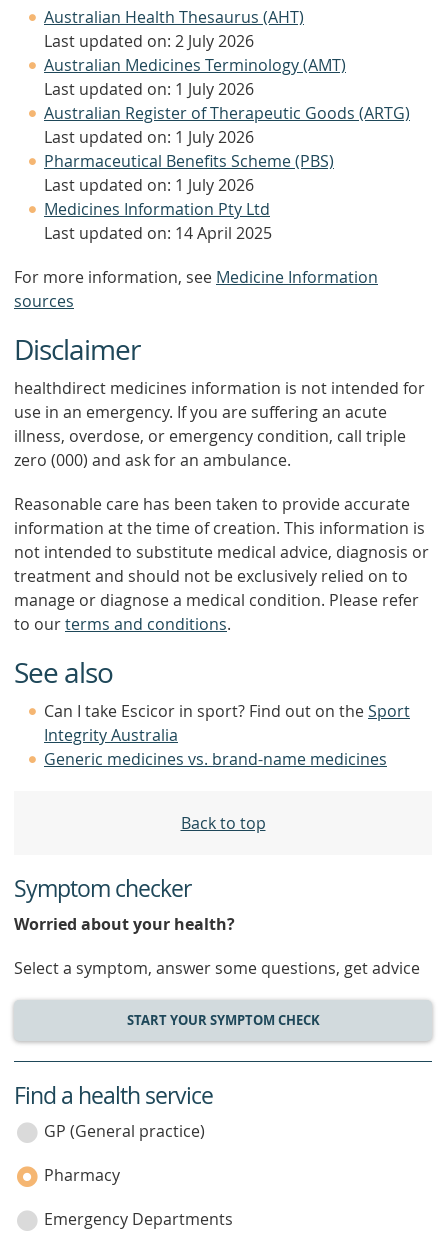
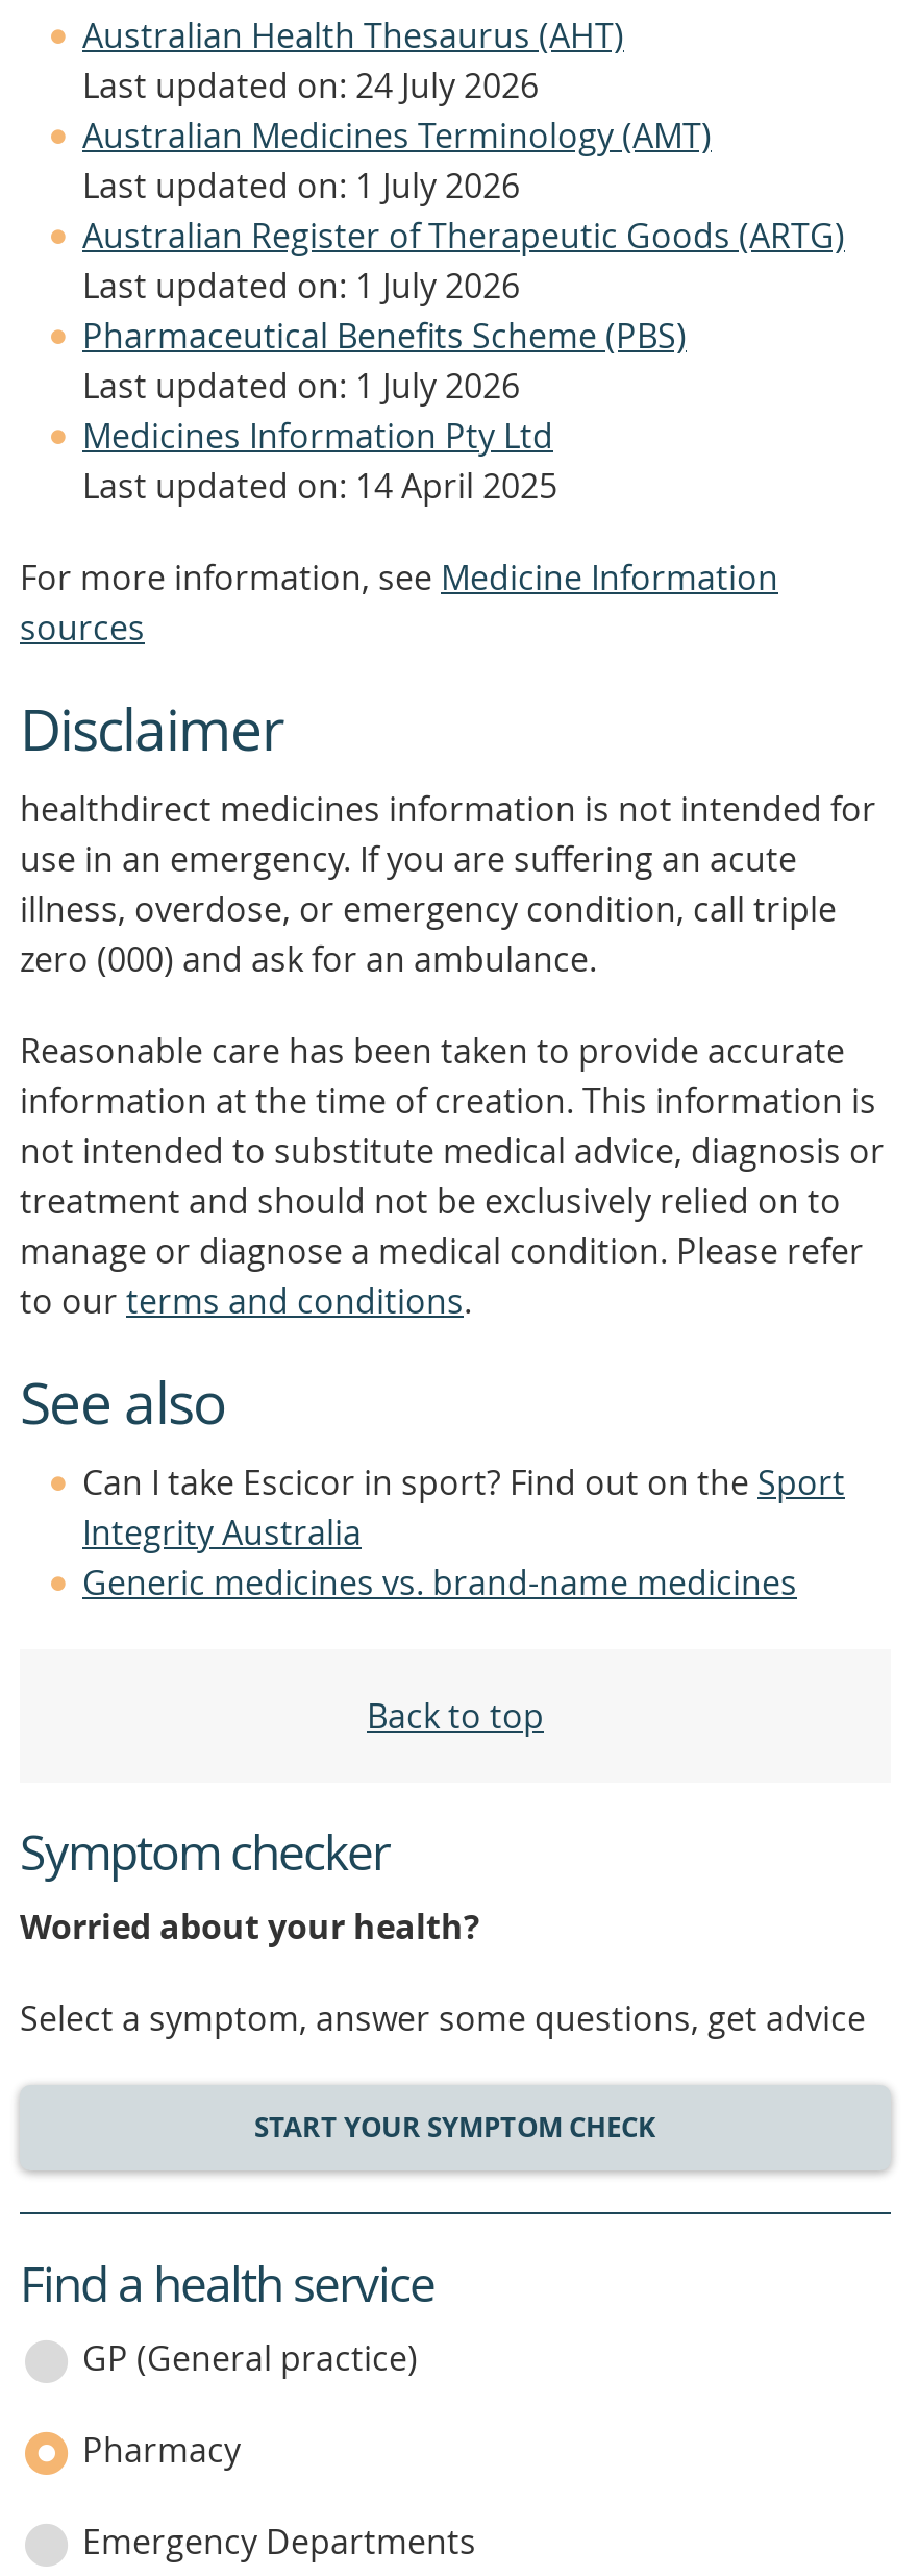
[44,30,254,52] Last updated on: 2 July 2026 -> [82,63,539,108] Last updated on: 24 July 2026

